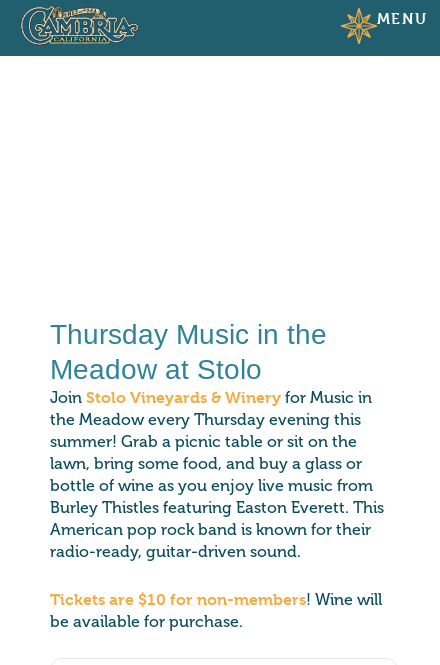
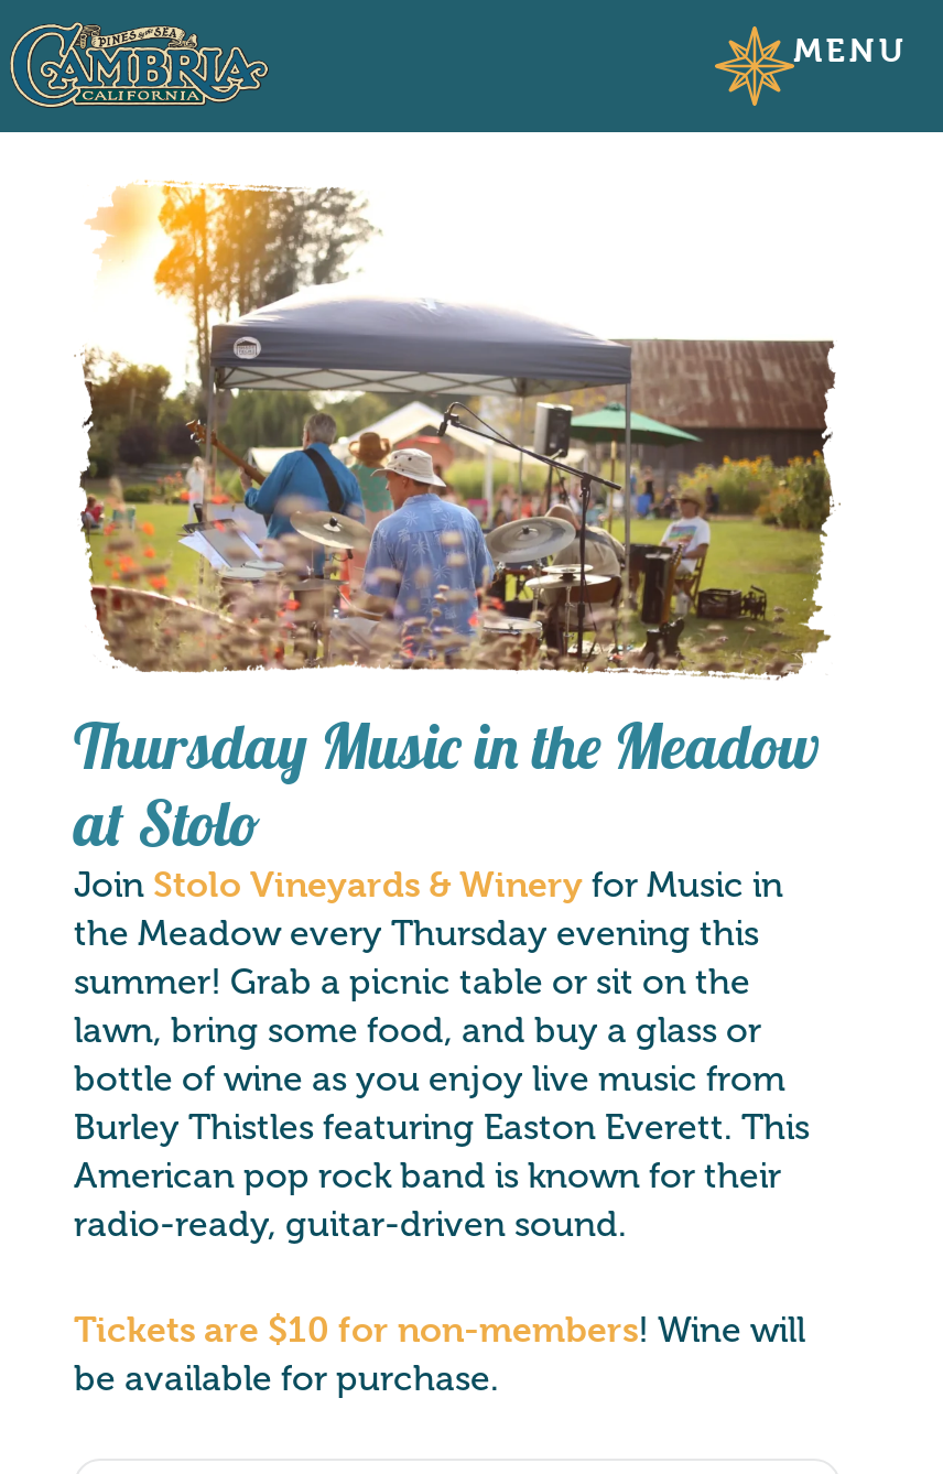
none -> [78,178,838,681] [image]

